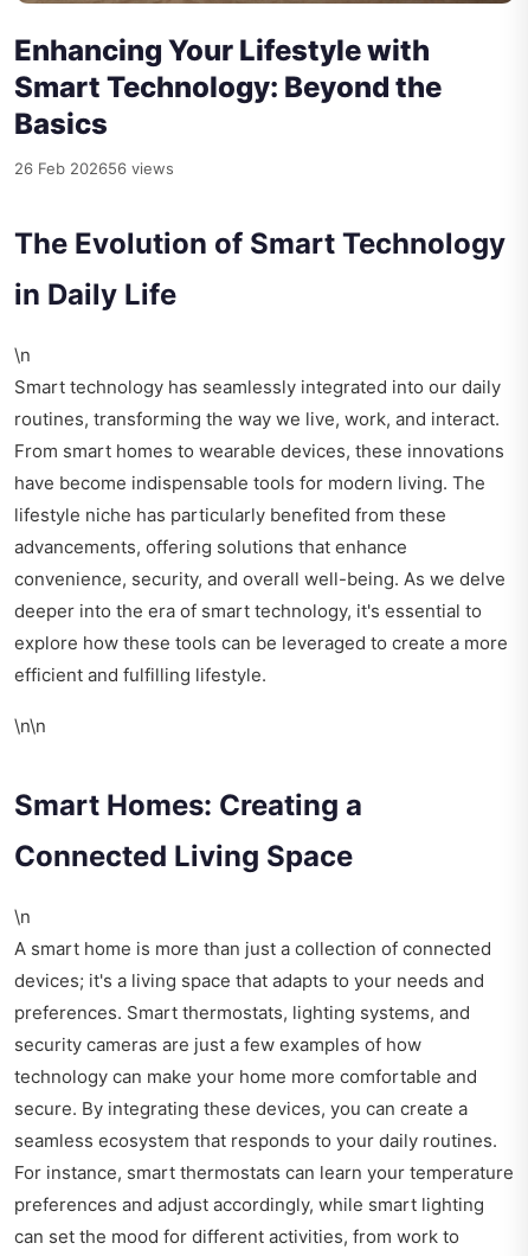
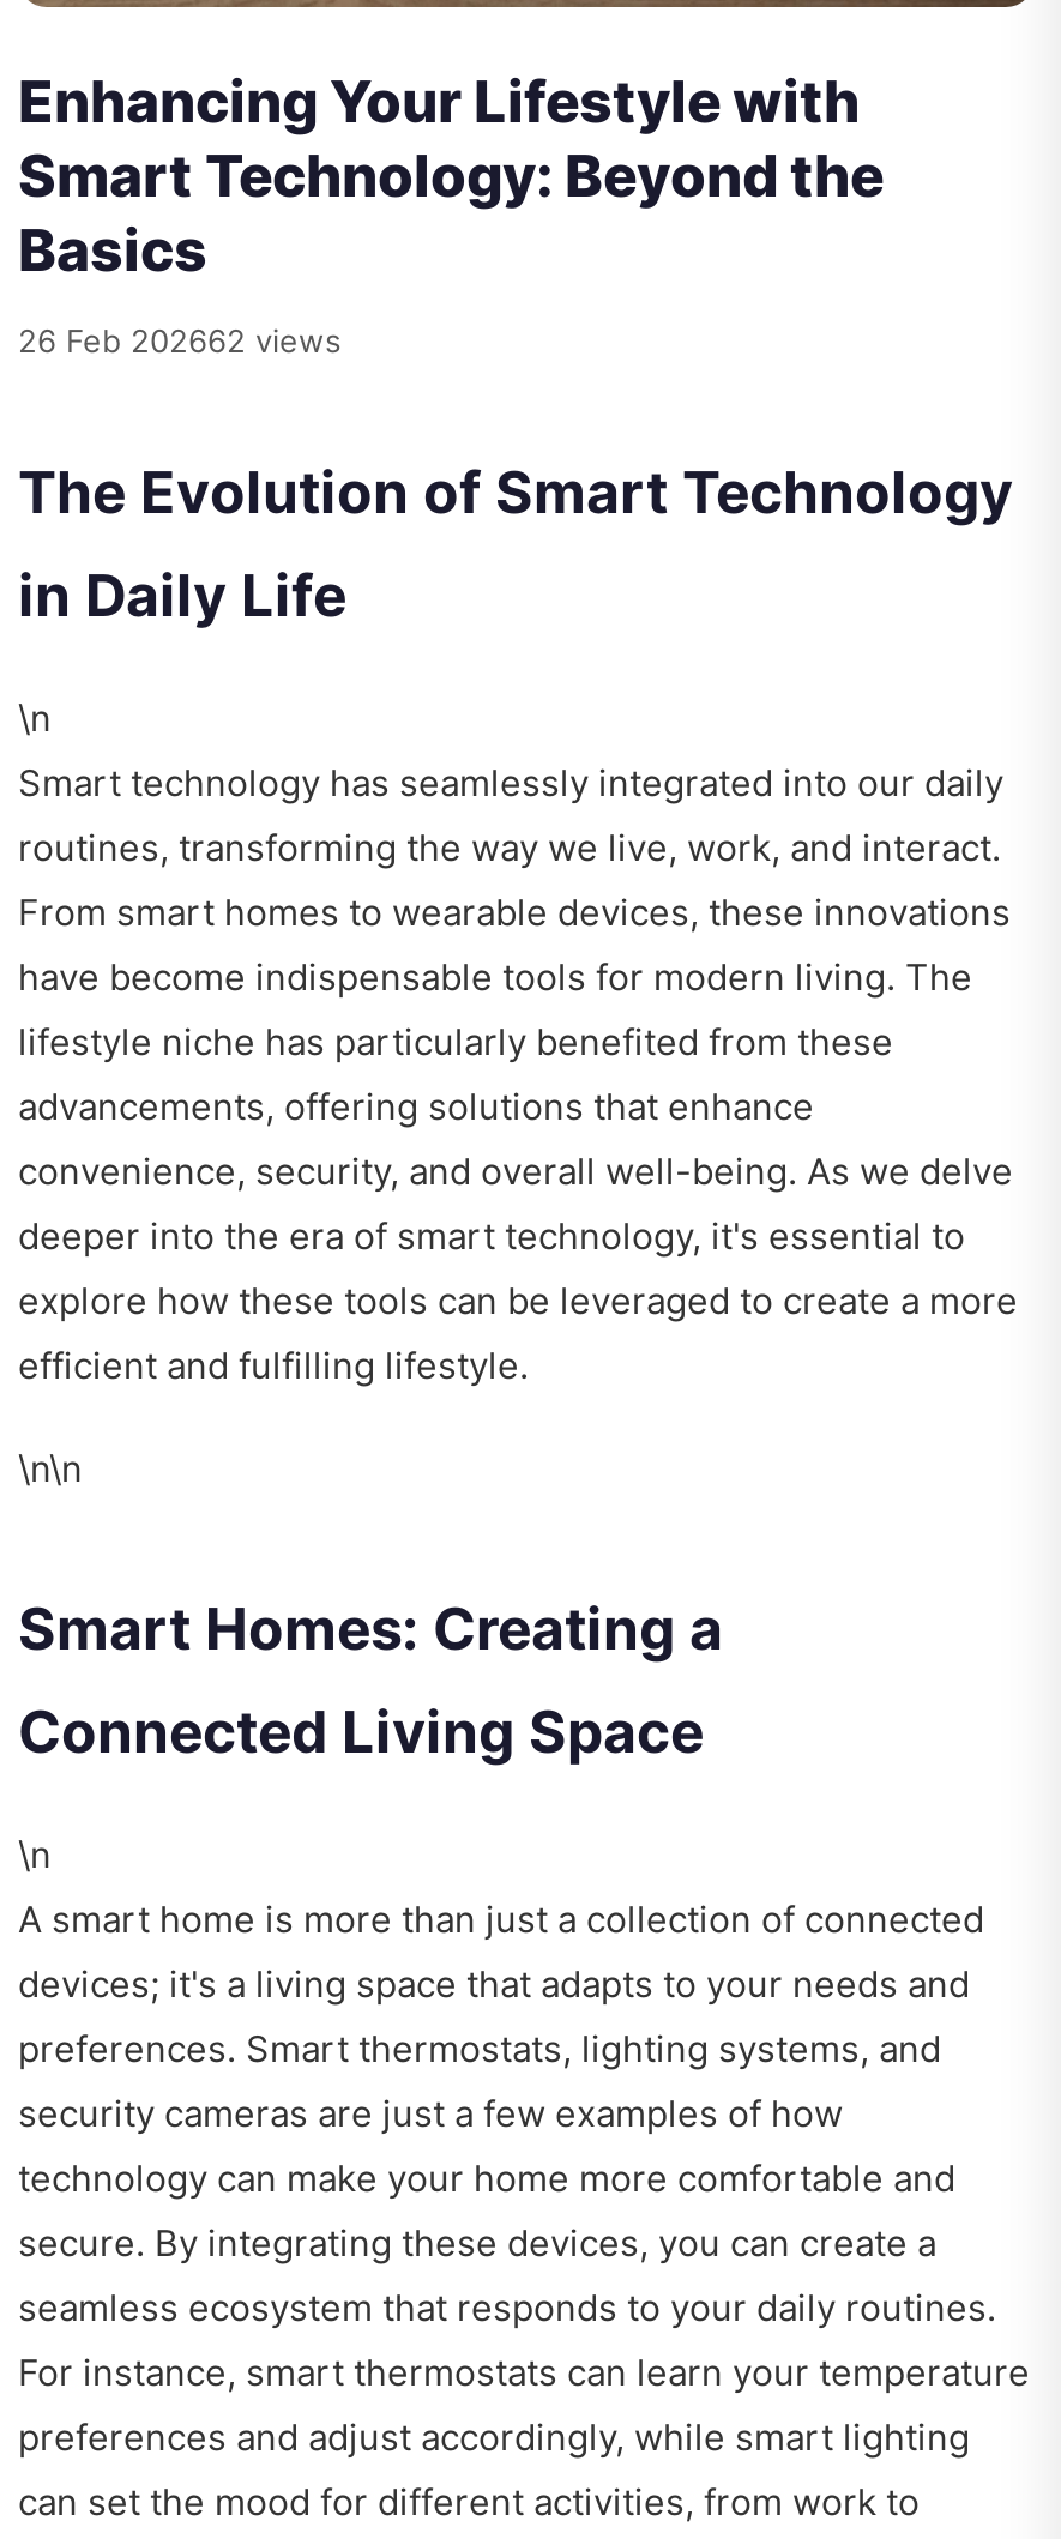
[14,159,174,178] 26 Feb 202656 views -> [18,322,342,361] 26 Feb 202662 views

